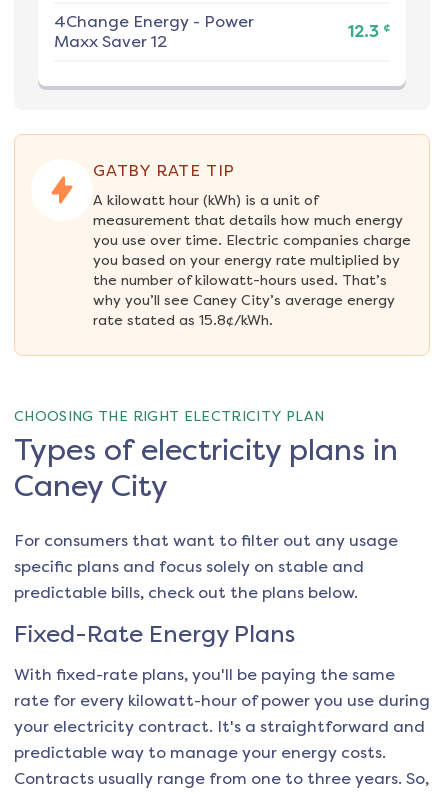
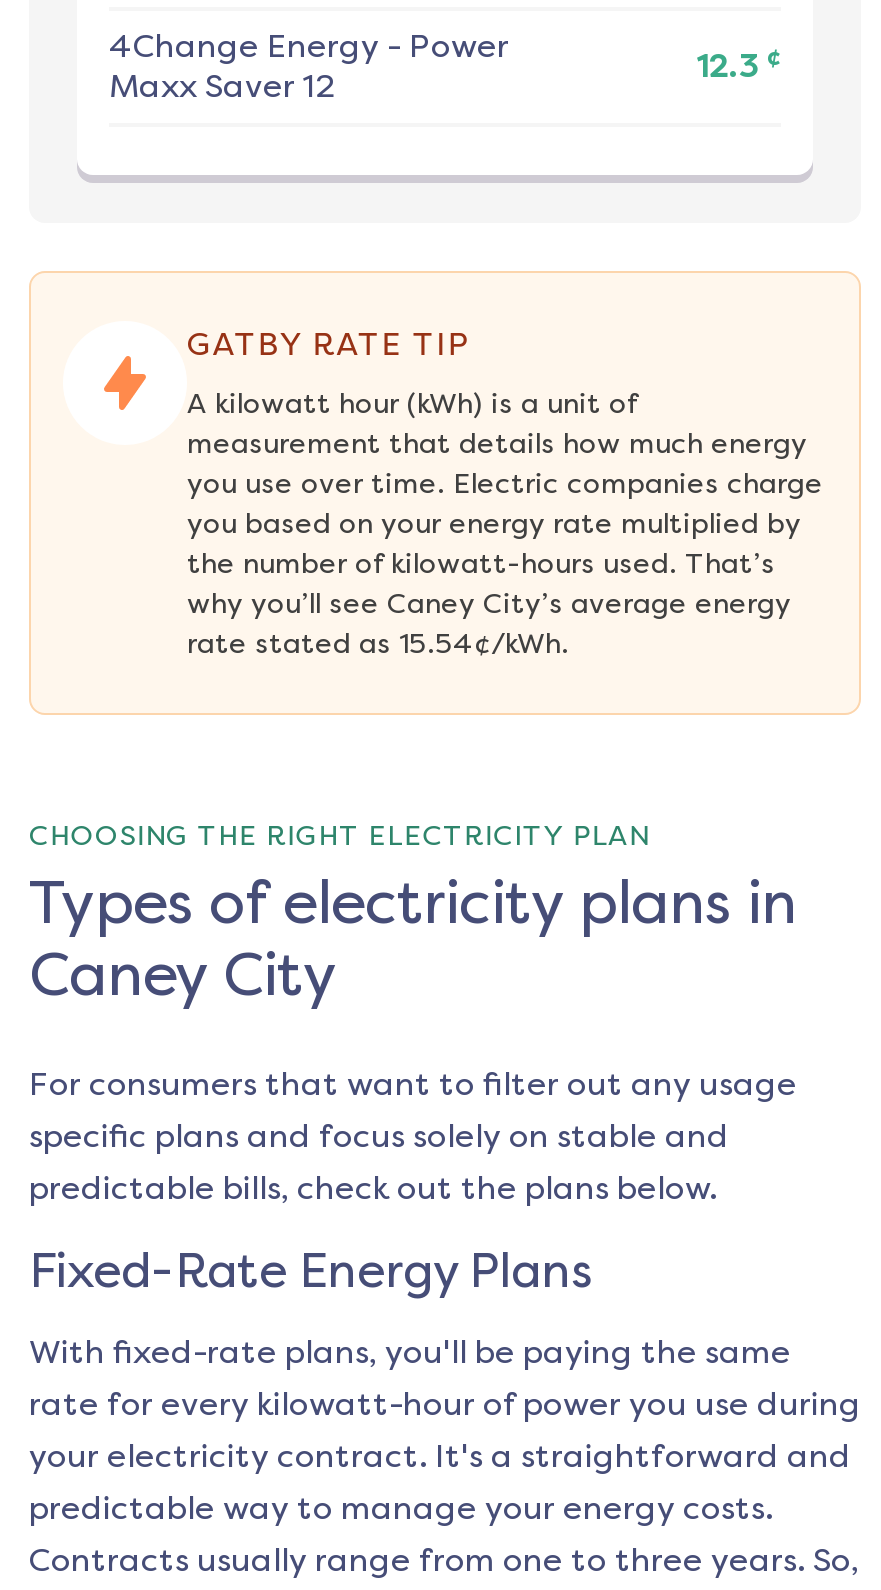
[93,312,273,329] rate stated as 15.8¢/kWh. -> [187,628,569,662] rate stated as 15.54¢/kWh.

